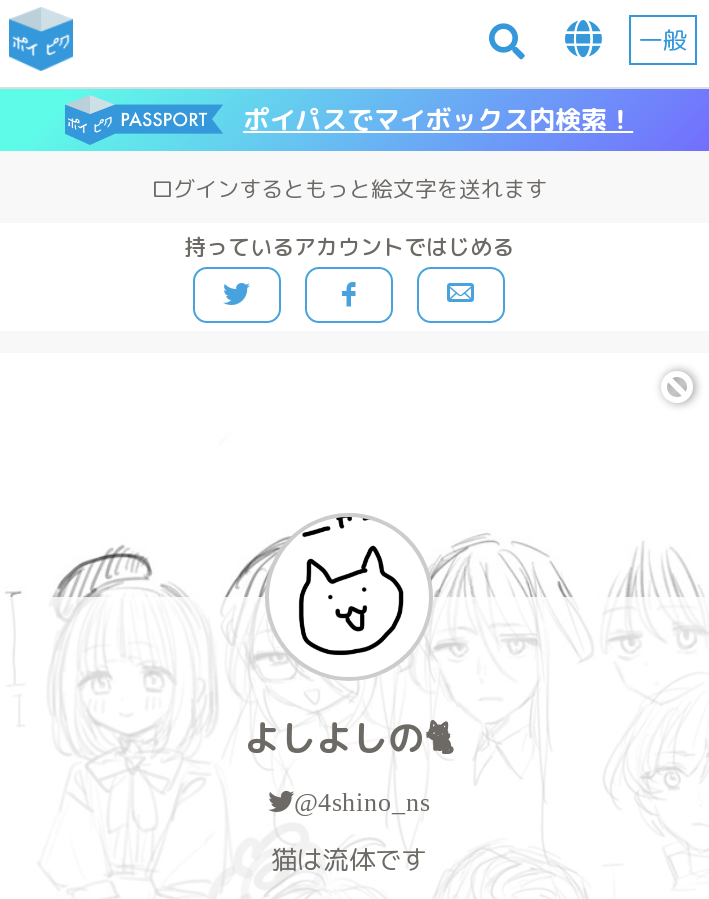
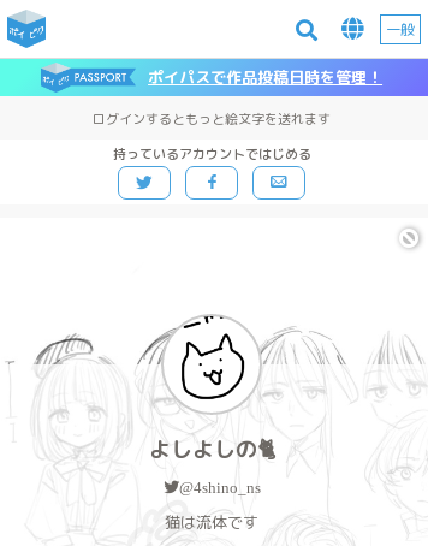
[243,101,633,137] ポイパスでマイボックス内検索！ -> [148,66,382,88] ポイパスで作品投稿日時を管理！

